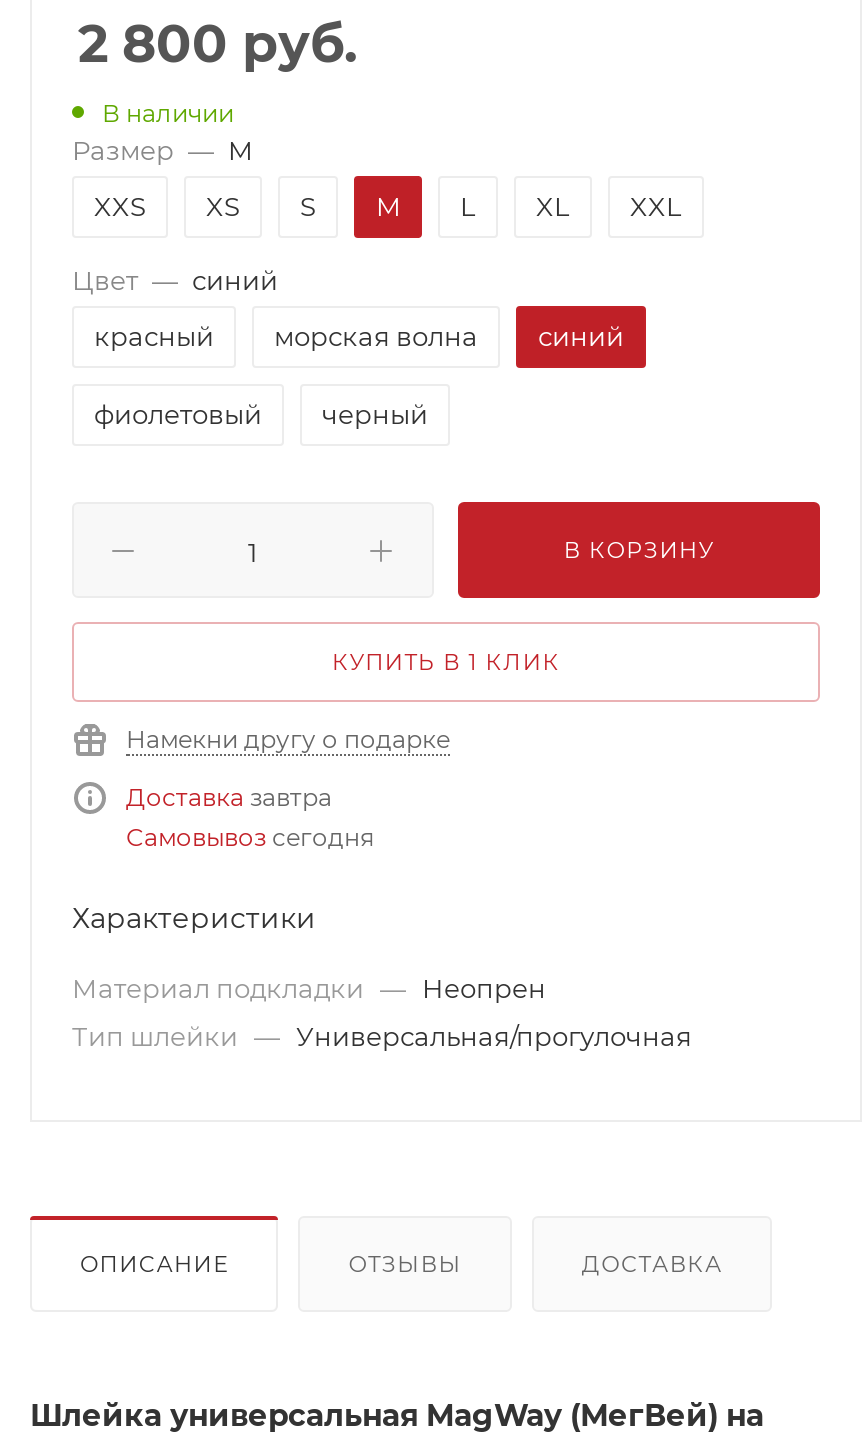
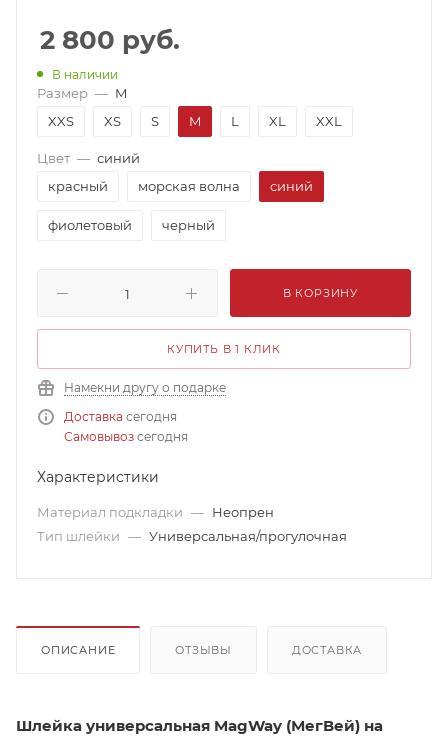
[126,782,332,812] Доставка завтра -> [64,409,177,424] Доставка сегодня

